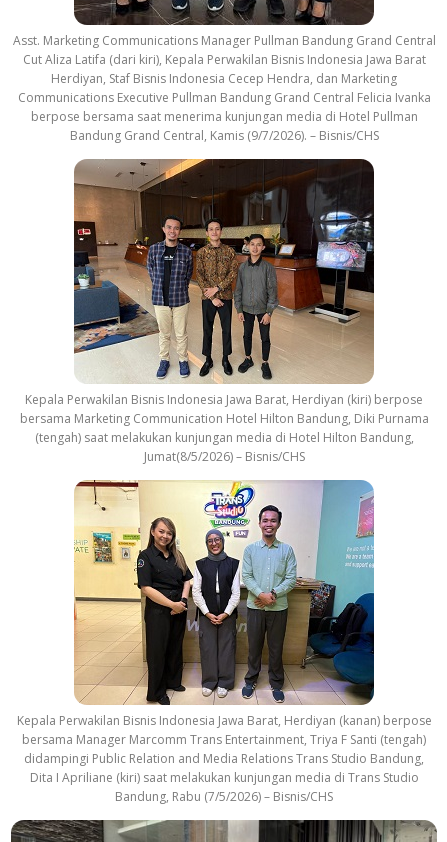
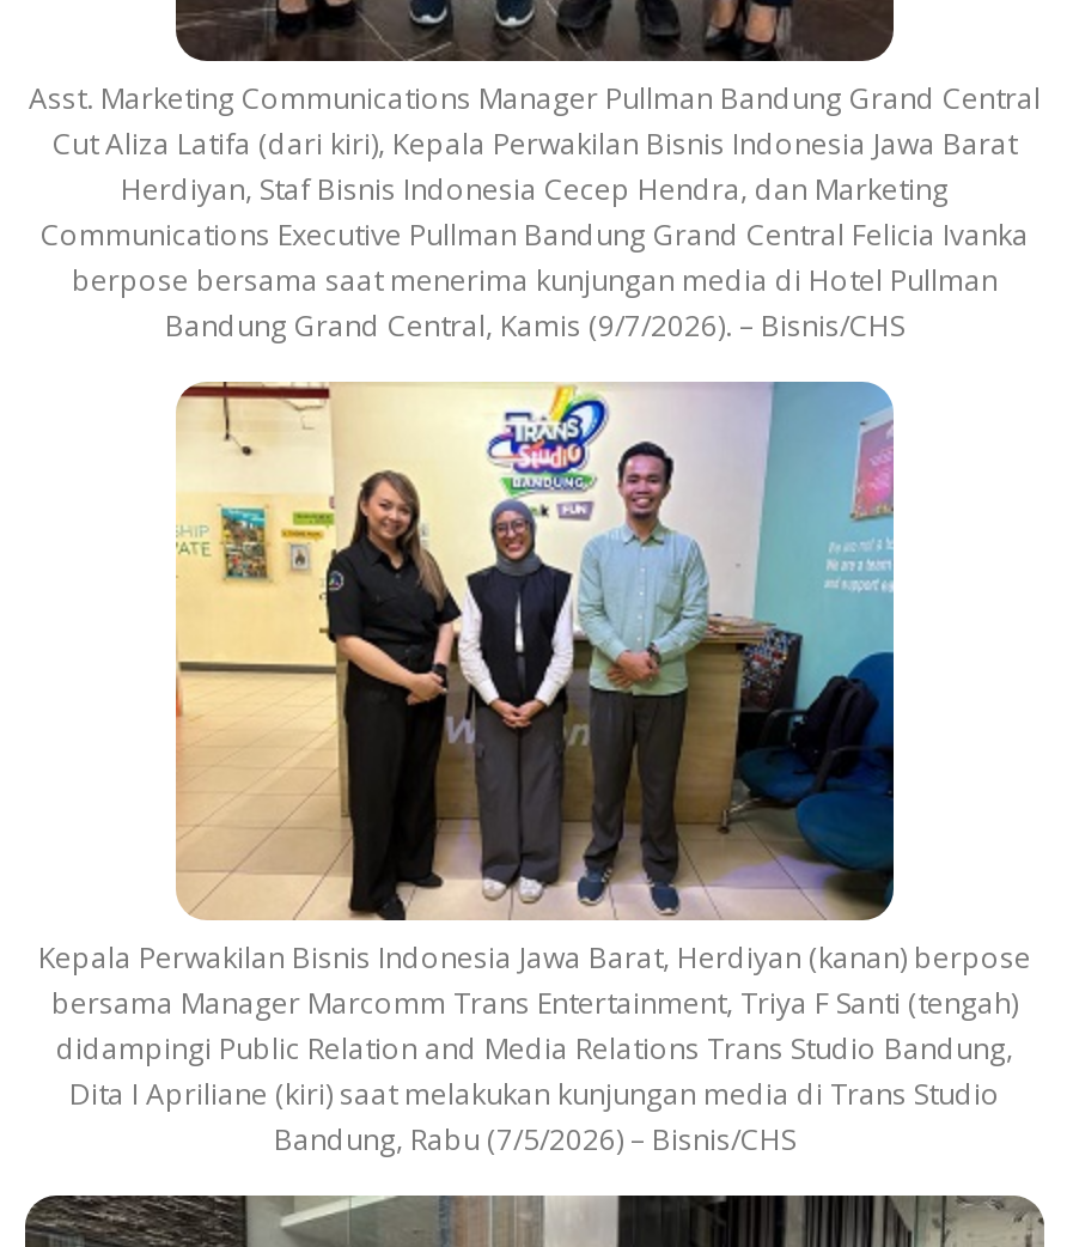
[19,158,428,465] [image] | Kepala Perwakilan Bisnis Indonesia Jawa Barat, Herdiyan (kiri) berpose | bersama Marketing Communication Hotel Hilton Bandung, Diki Purnama | (tengah) saat melakukan kunjungan media di Hotel Hilton Bandung, | Jumat(8/5/2026) – Bisnis/CHS -> none

